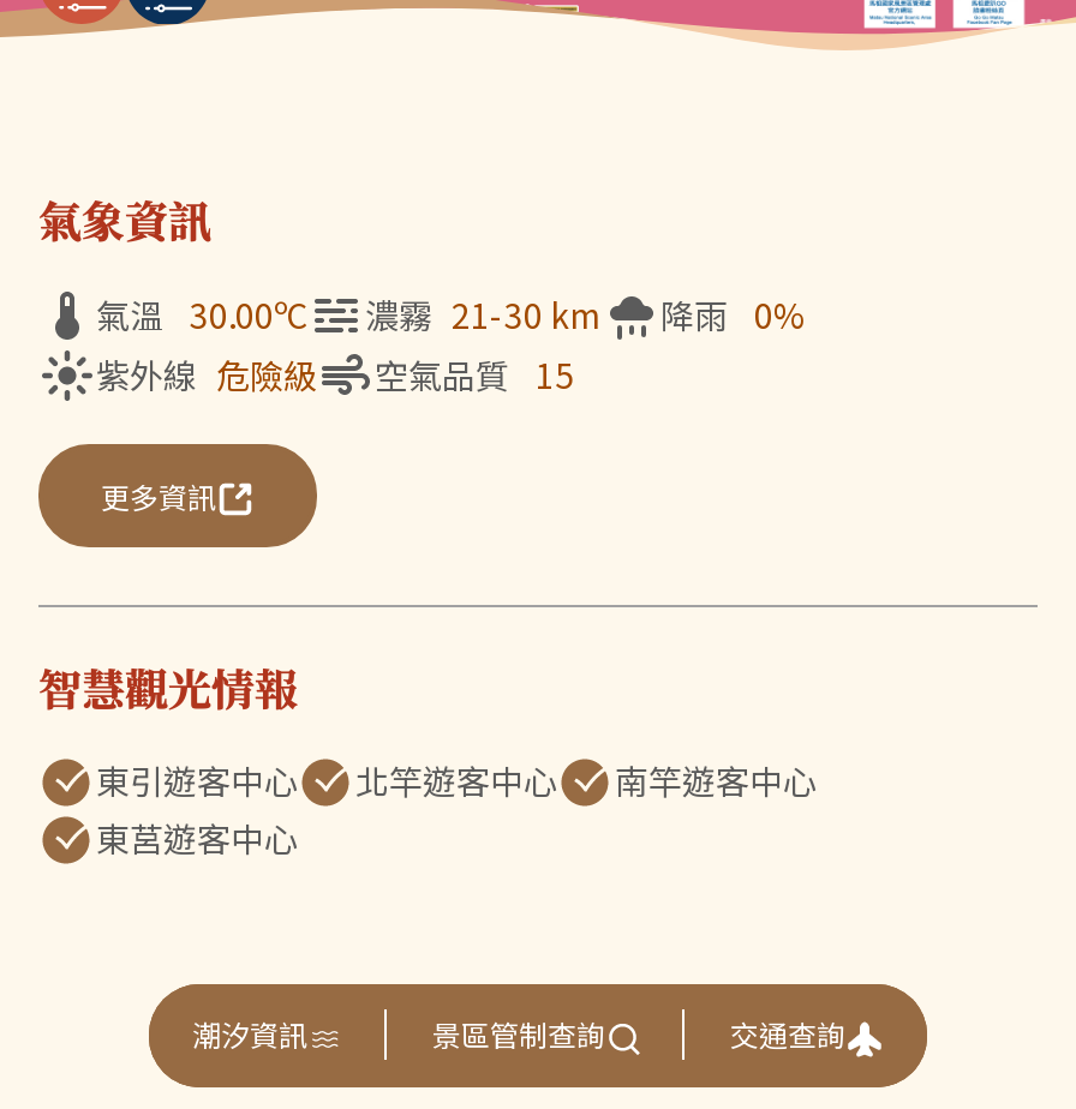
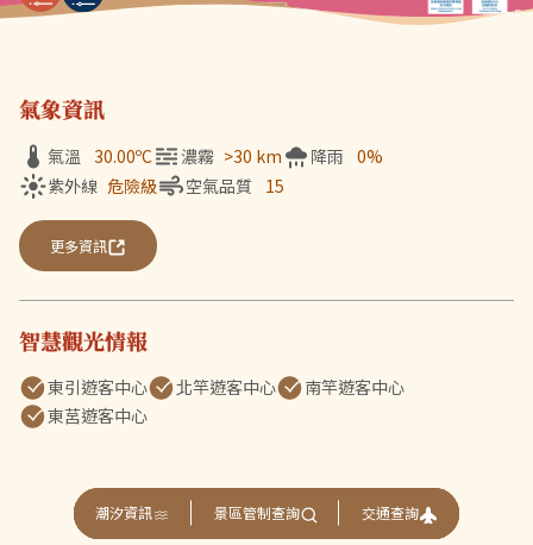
[96,291,807,339] 氣溫 30.00ºC 濃霧 21-30 km 降雨 0% -> [48,144,383,168] 氣溫 30.00ºC 濃霧 >30 km 降雨 0%

